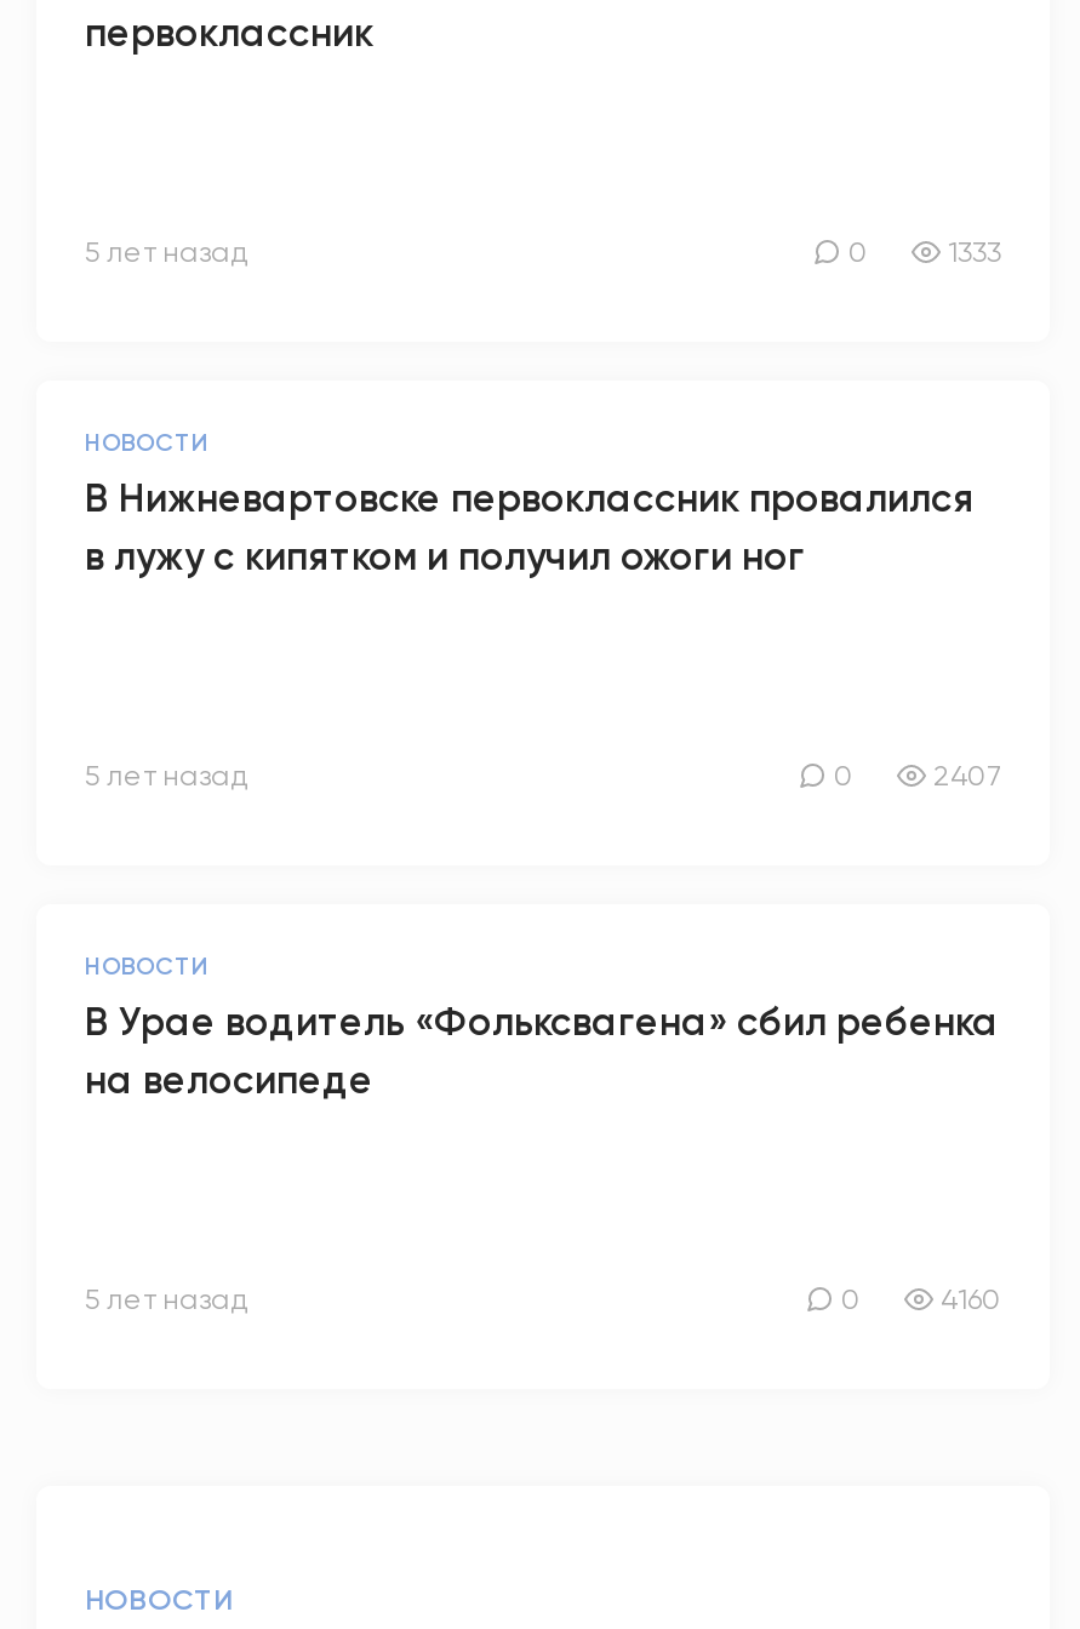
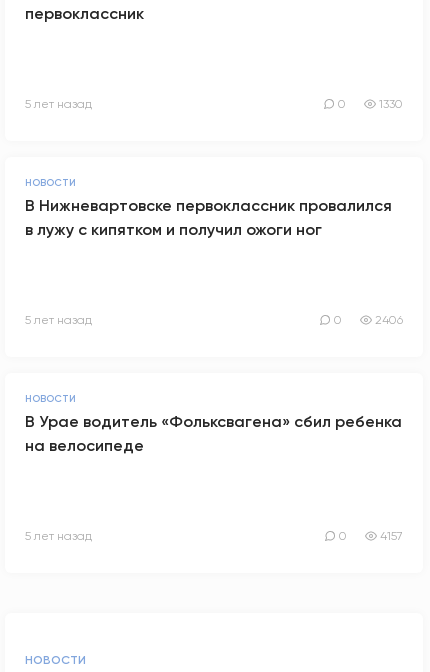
[948,235,1001,269] 1333 -> [379,97,403,111] 1330
[933,759,1001,793] 2407 -> [375,313,403,327] 2406
[941,1282,1001,1316] 4160 -> [380,529,403,543] 4157

